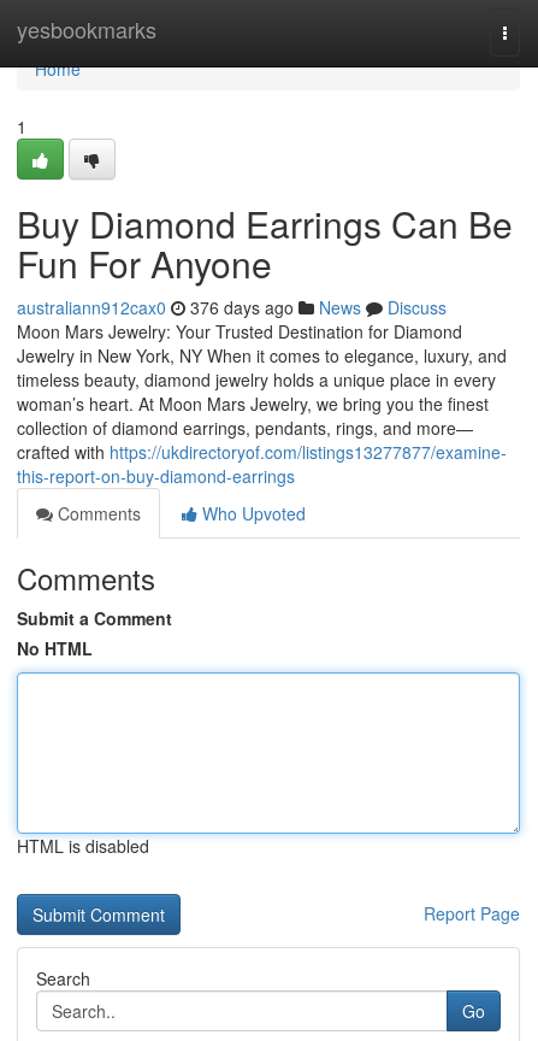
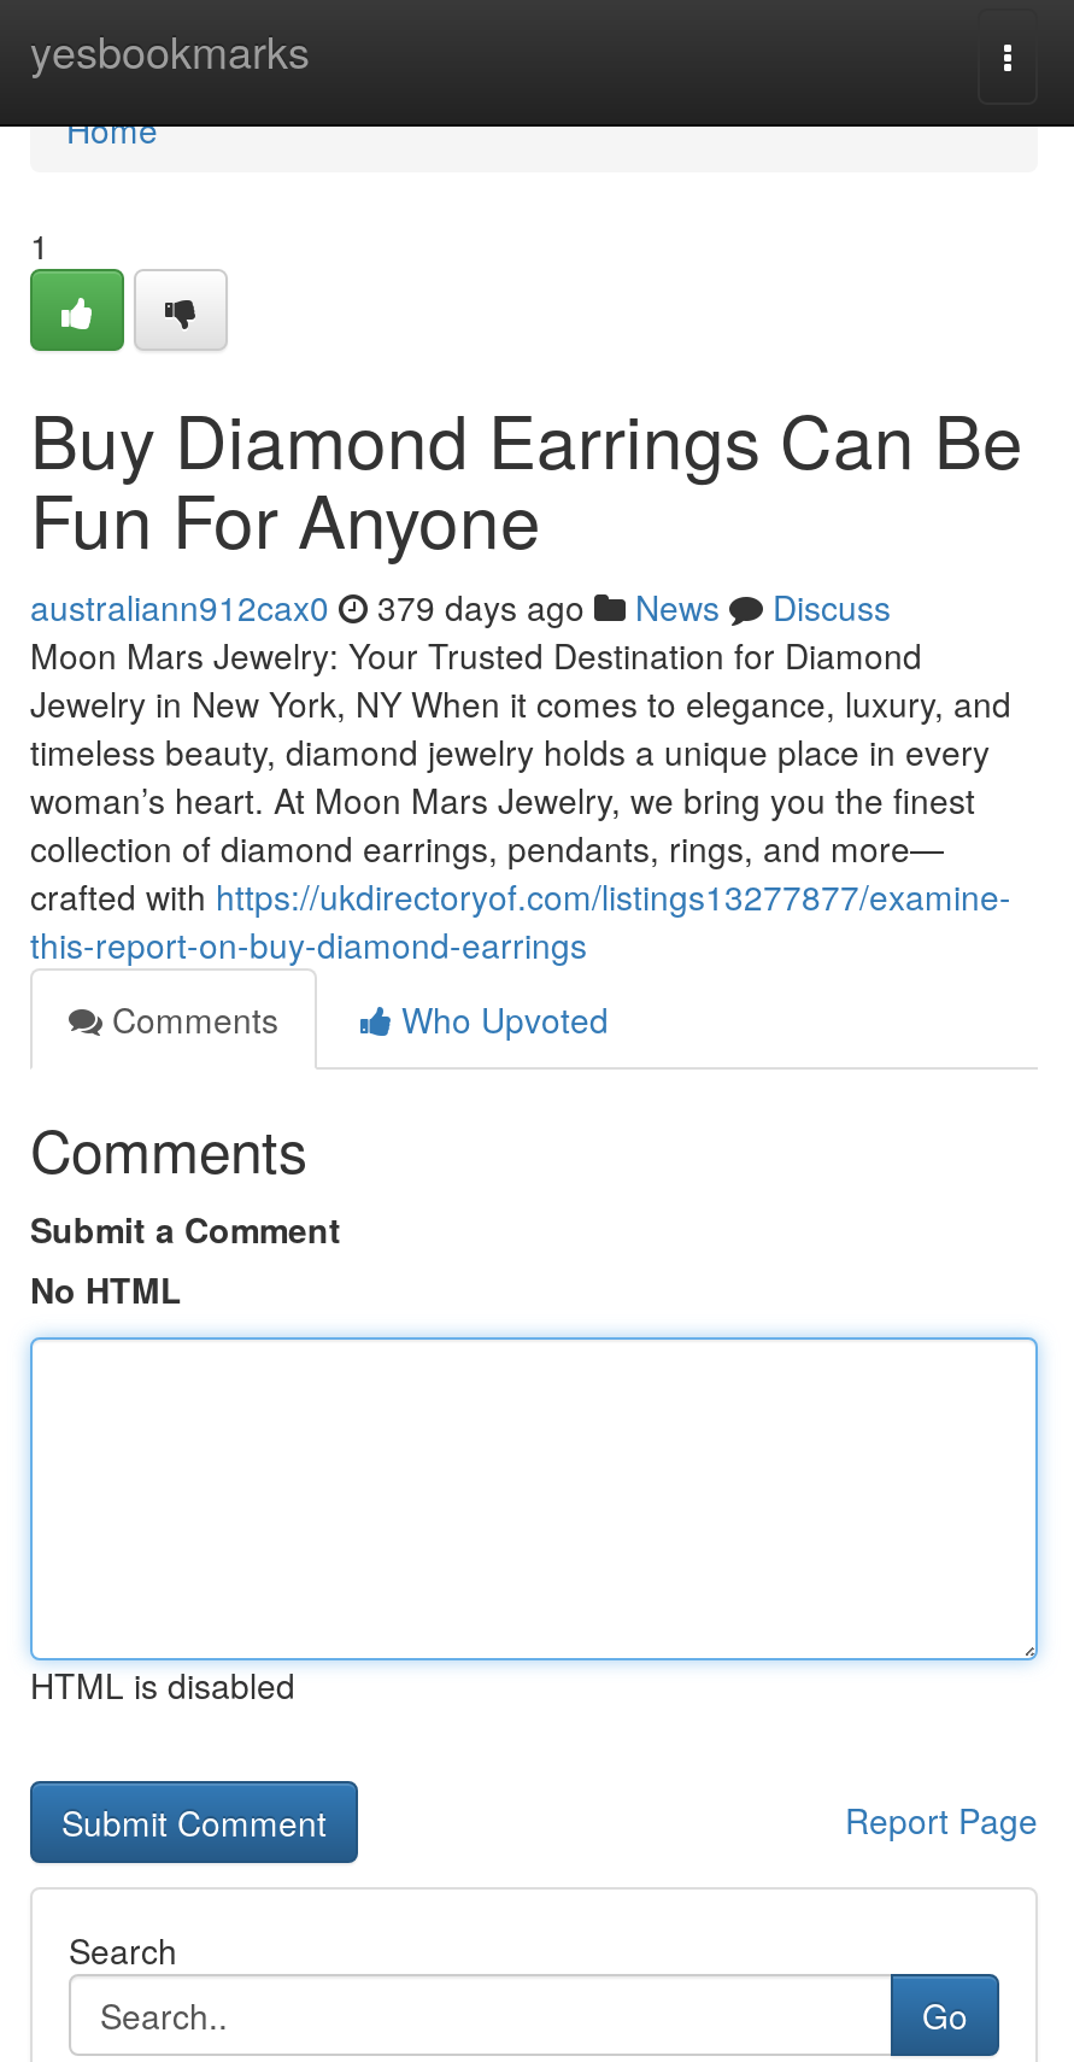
[17,295,447,319] australiann912cax0 376 days ago News Discuss -> [30,582,891,631] australiann912cax0 379 days ago News Discuss

